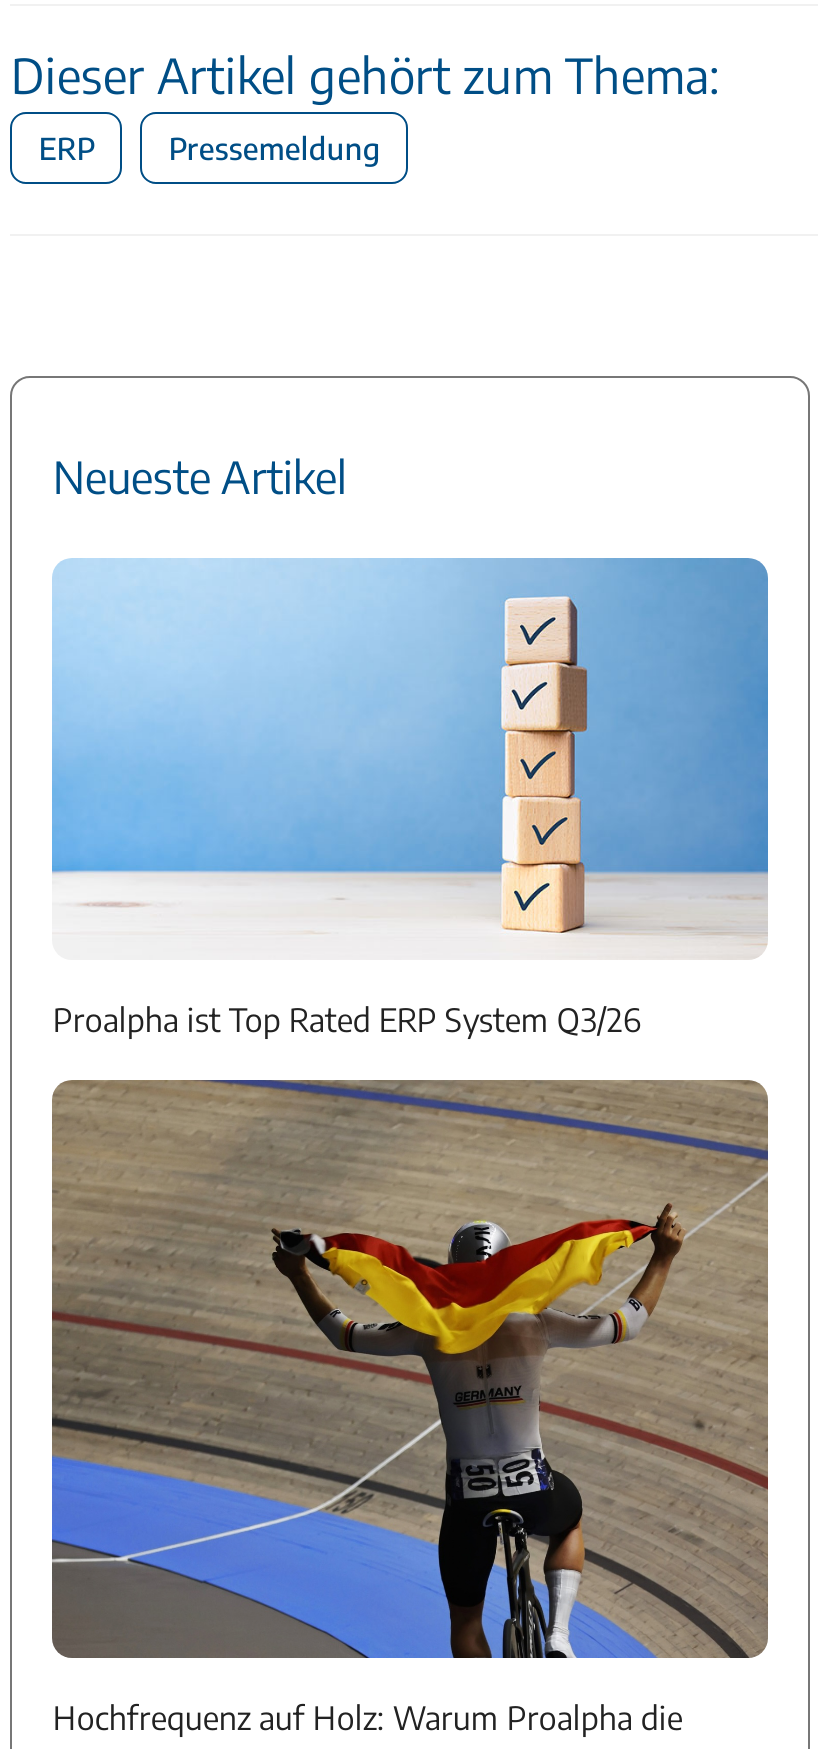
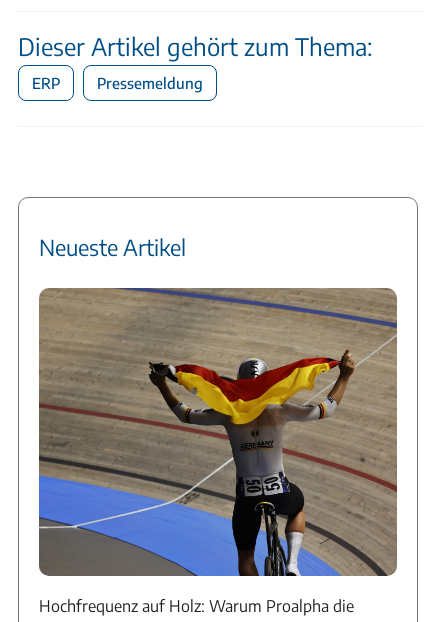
[50,556,770,1041] [image] | Proalpha ist Top Rated ERP System Q3/26 -> none

